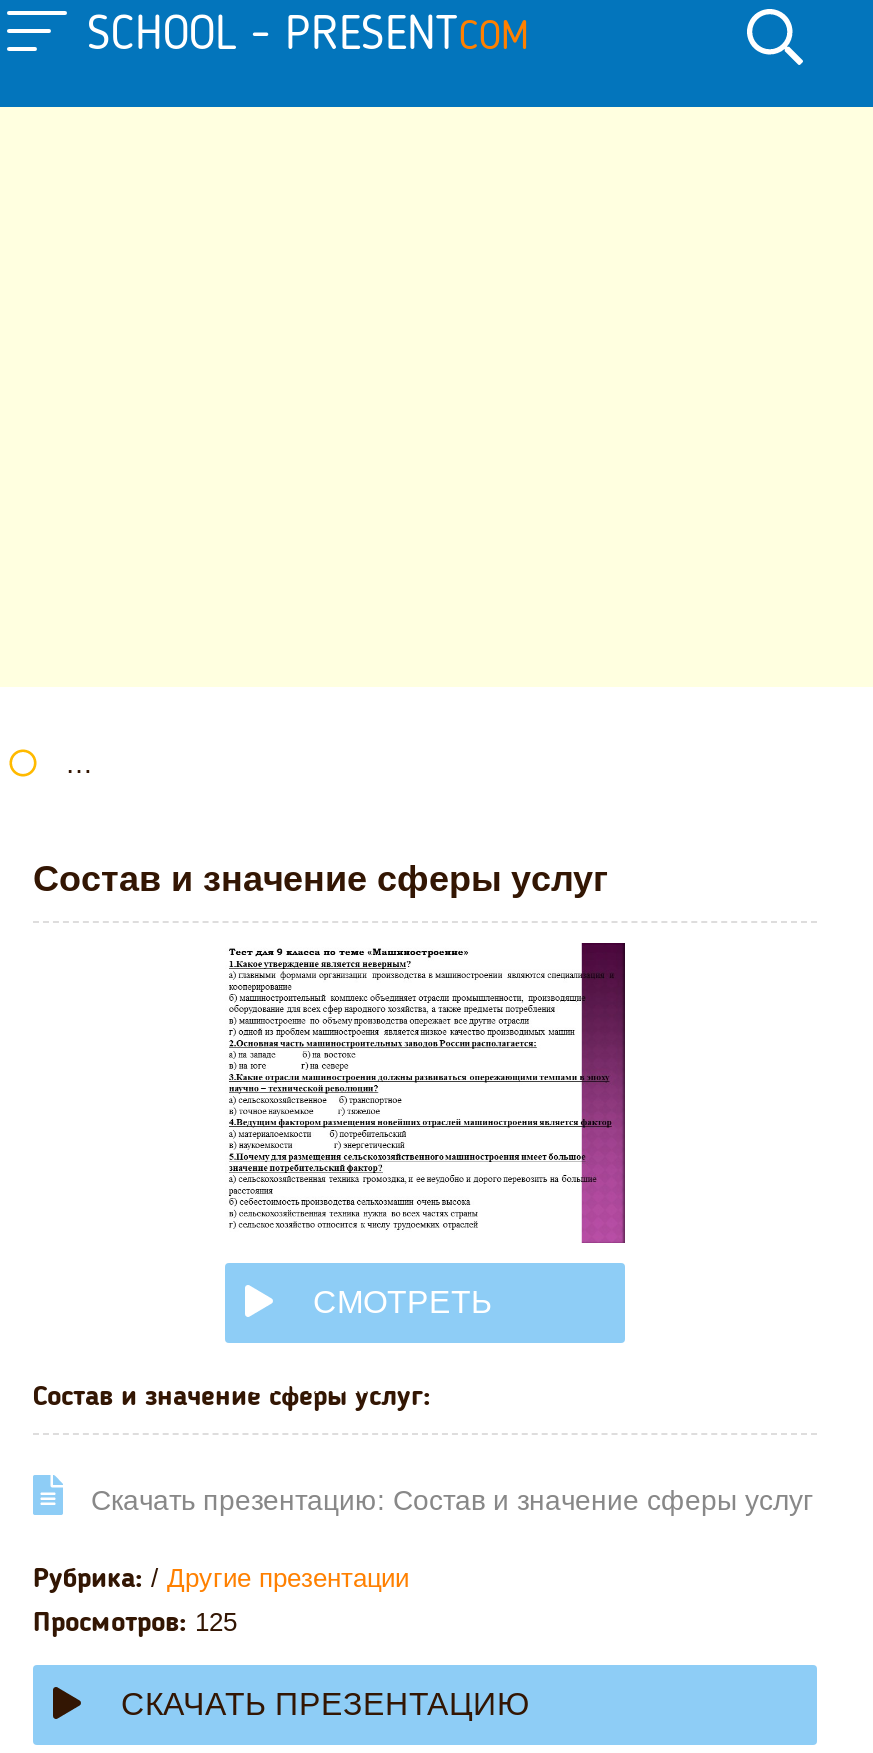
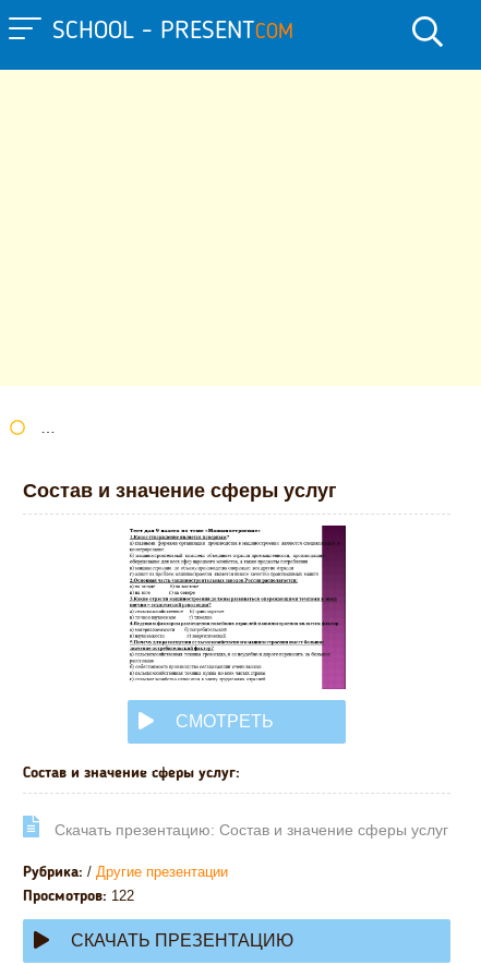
[33,1606,237,1636] Просмотров: 125 -> [23,887,134,903] Просмотров: 122

